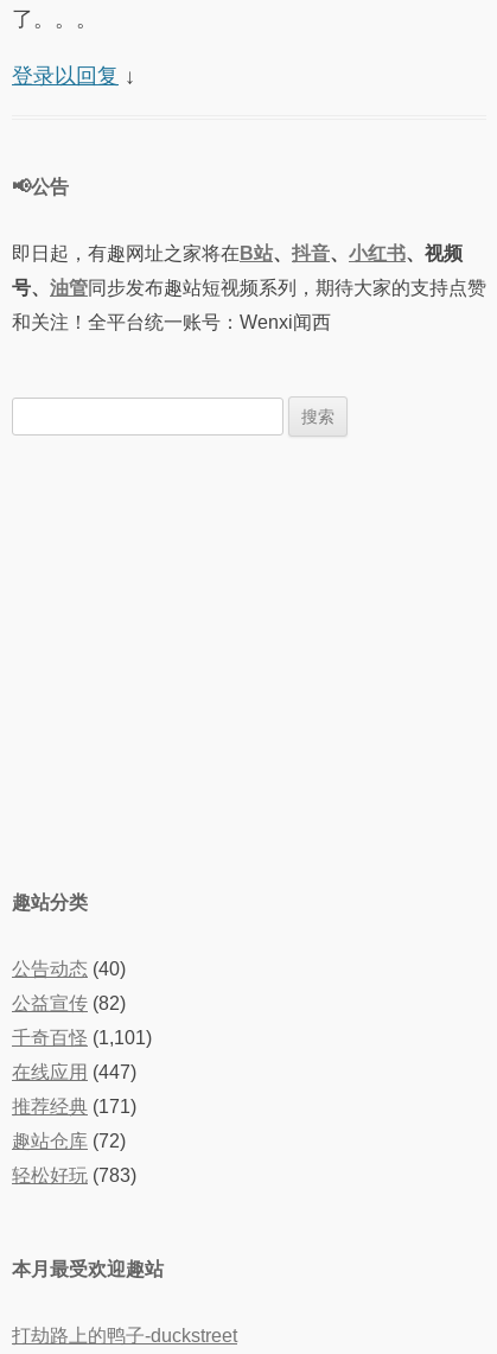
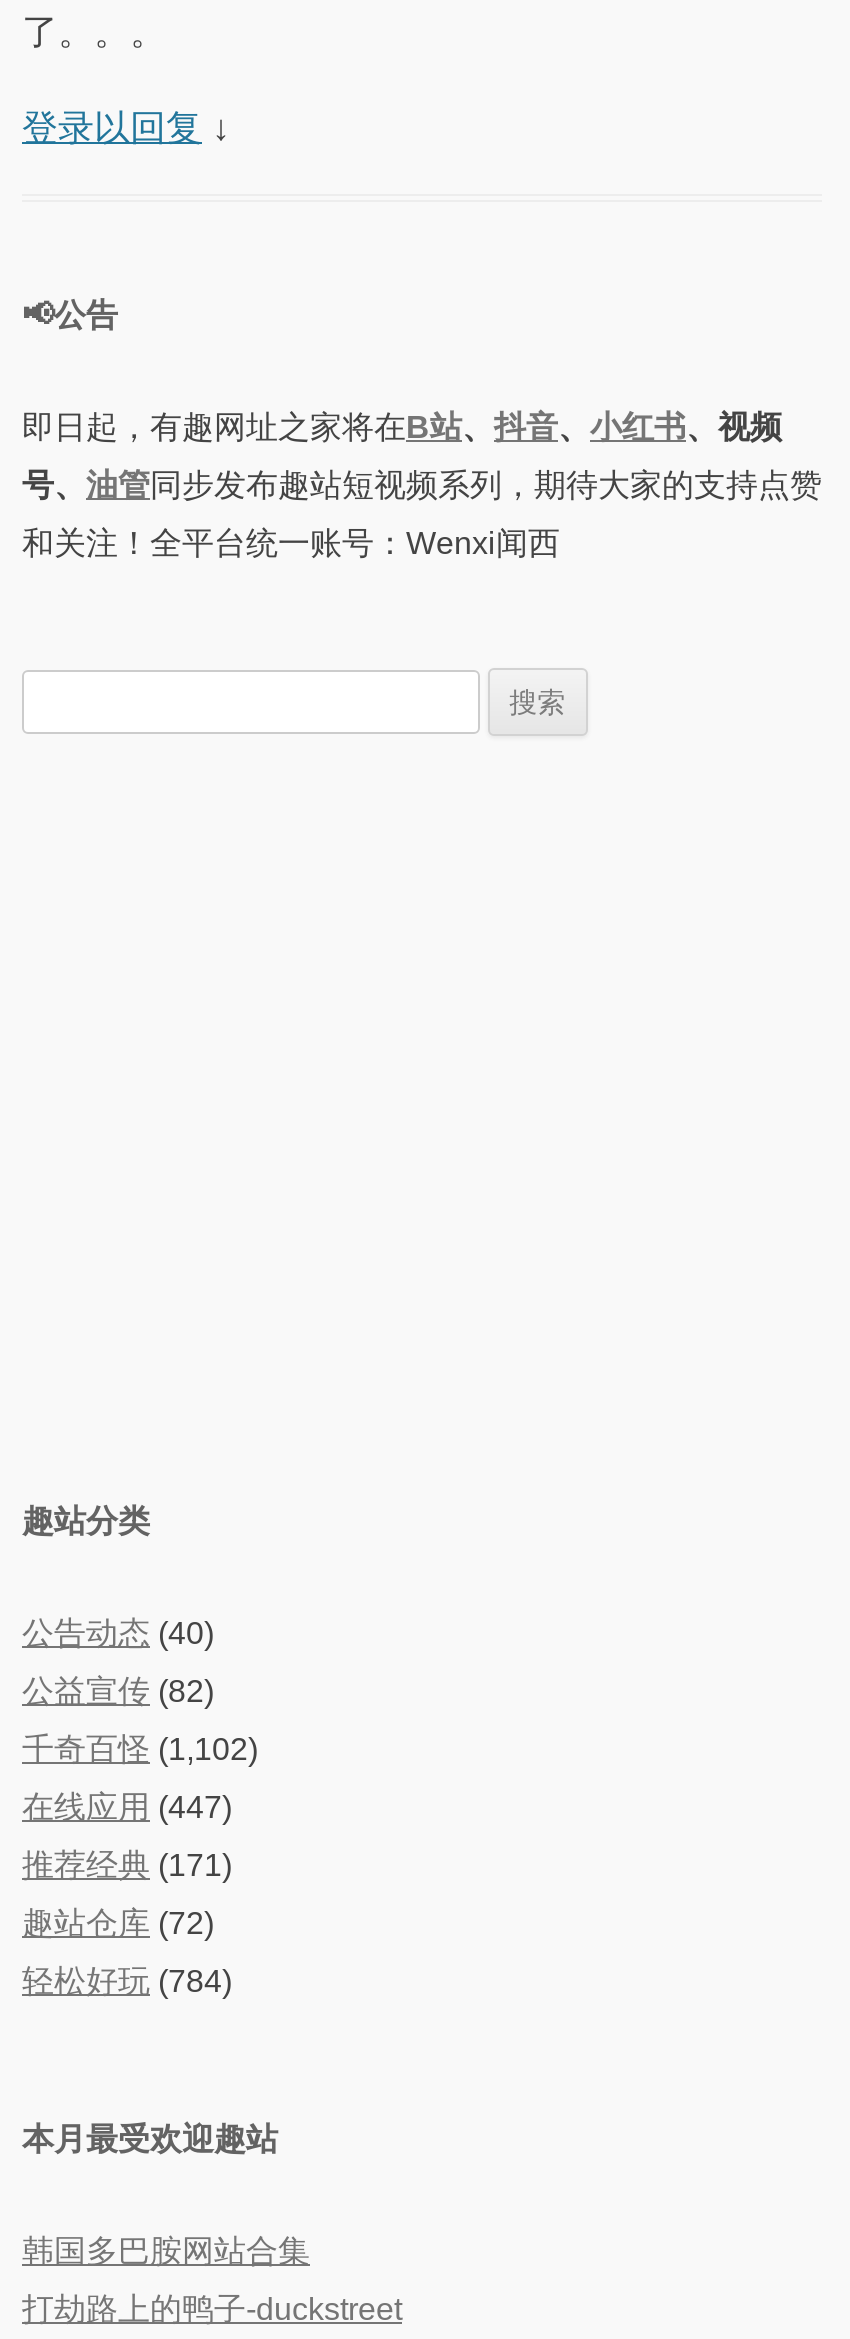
[12,1028,152,1048] 千奇百怪(1,101) -> [22,1732,258,1766] 千奇百怪(1,102)
[12,1165,136,1185] 轻松好玩(783) -> [22,1964,232,1998] 轻松好玩(784)
none -> [22,2234,310,2268] 韩国多巴胺网站合集

